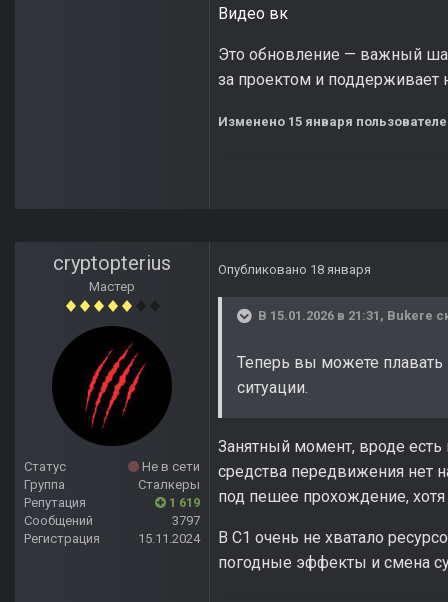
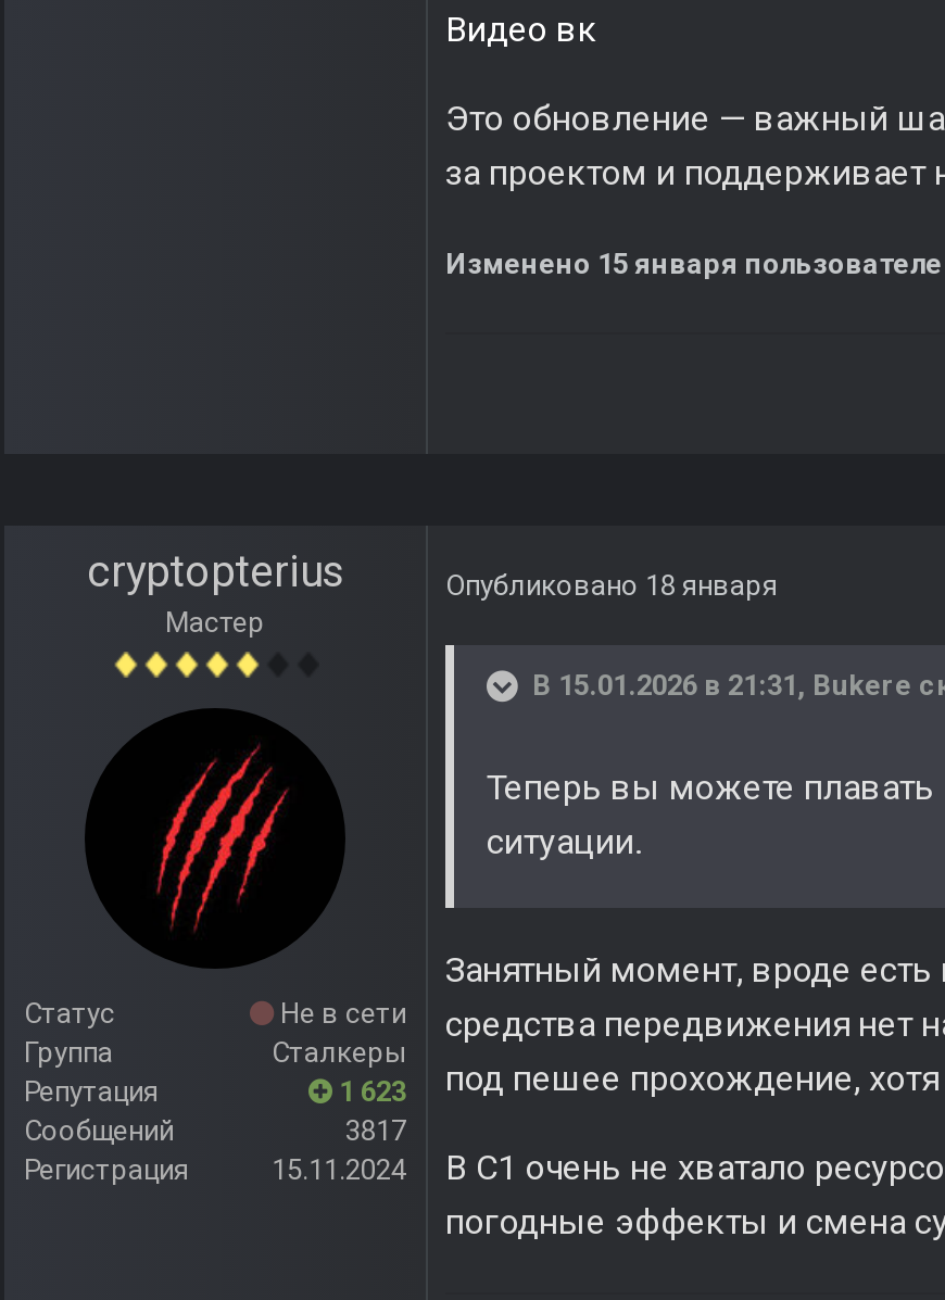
[166,495,200,510] 1 619 -> [332,1075,406,1108] 1 623
[172,513,200,528] 3797 -> [345,1115,406,1147] 3817

